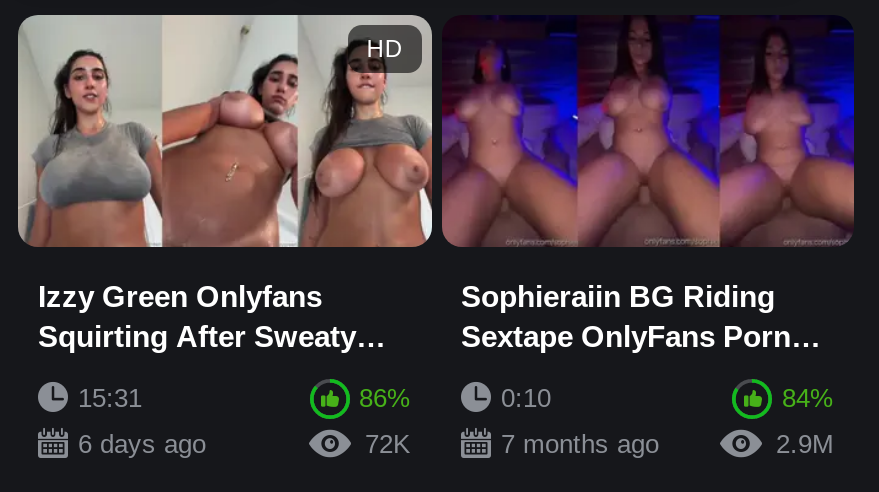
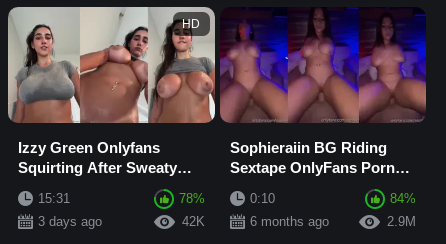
[359,383,411,413] 86% -> [178,191,204,206] 78%
[78,429,411,459] 6 days ago | 72K -> [38,214,204,229] 3 days ago | 42K
[501,429,659,459] 7 months ago -> [249,214,328,229] 6 months ago

